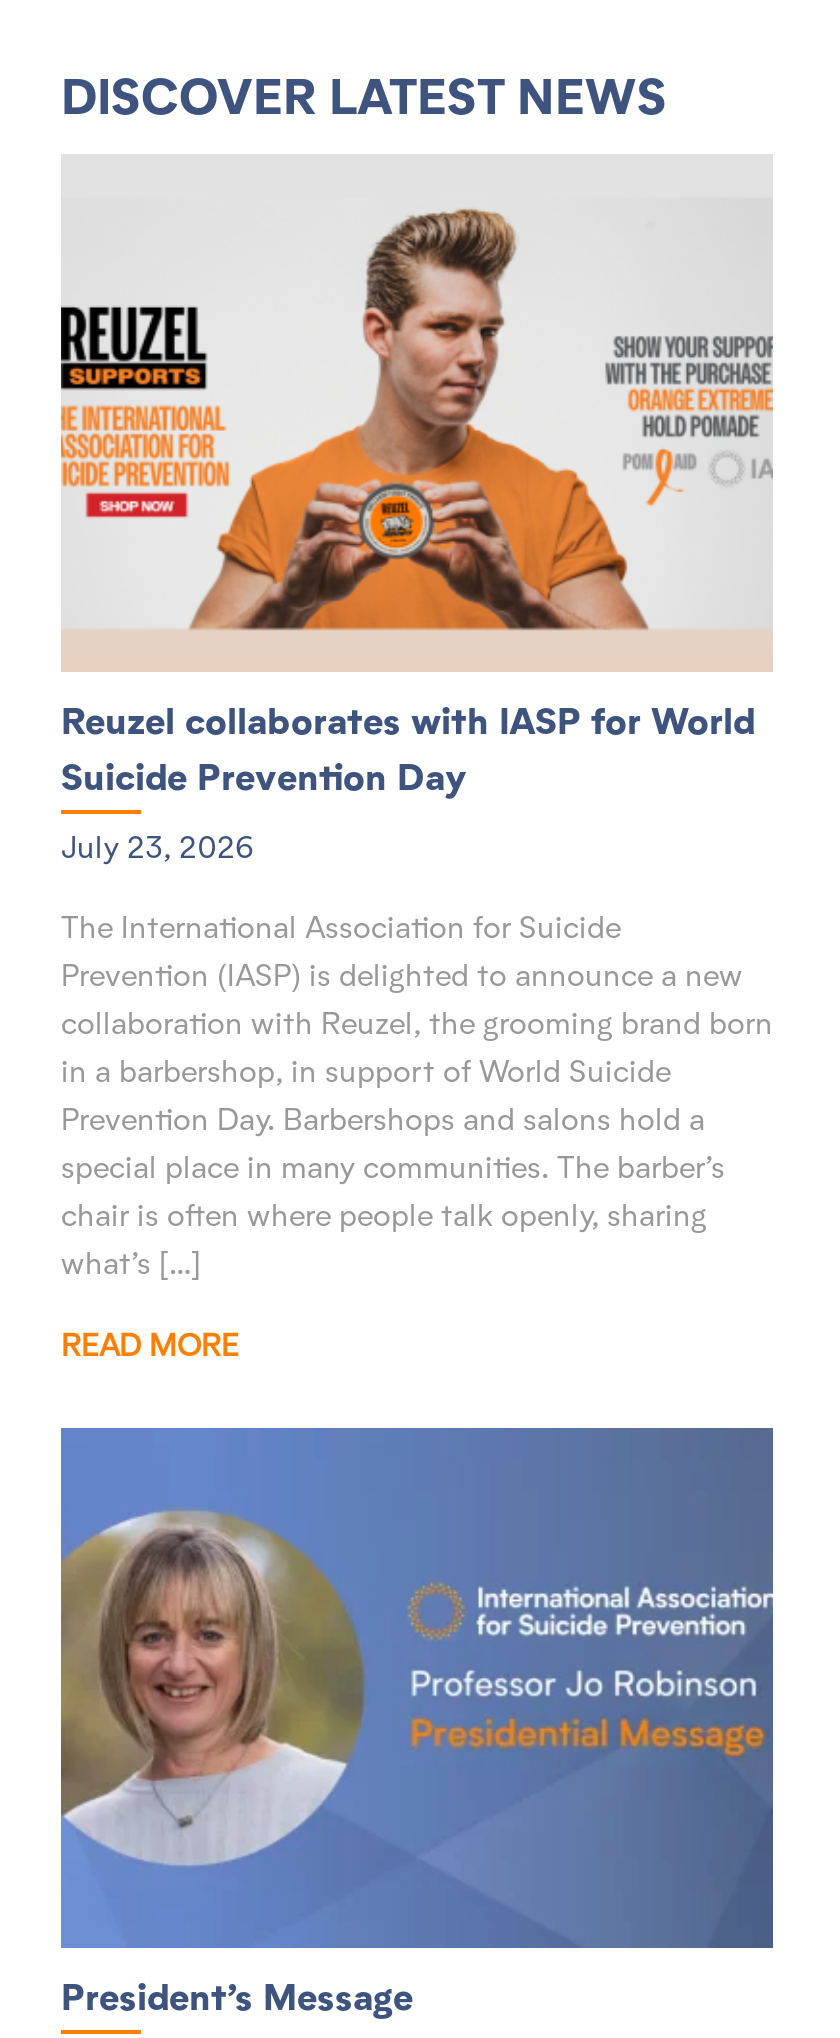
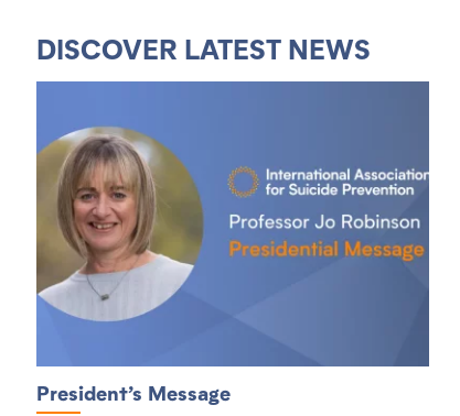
[59,156,775,1365] [image] | Reuzel collaborates with IASP for World | Suicide Prevention Day | July 23, 2026 | The International Association for Suicide | Prevention (IASP) is delighted to announce a new | collaboration with Reuzel, the grooming brand born | in a barbershop, in support of World Suicide | Prevention Day. Barbershops and salons hold a | special place in many communities. The barber’s | chair is often where people talk openly, sharing | what’s […] | READ MORE -> none

